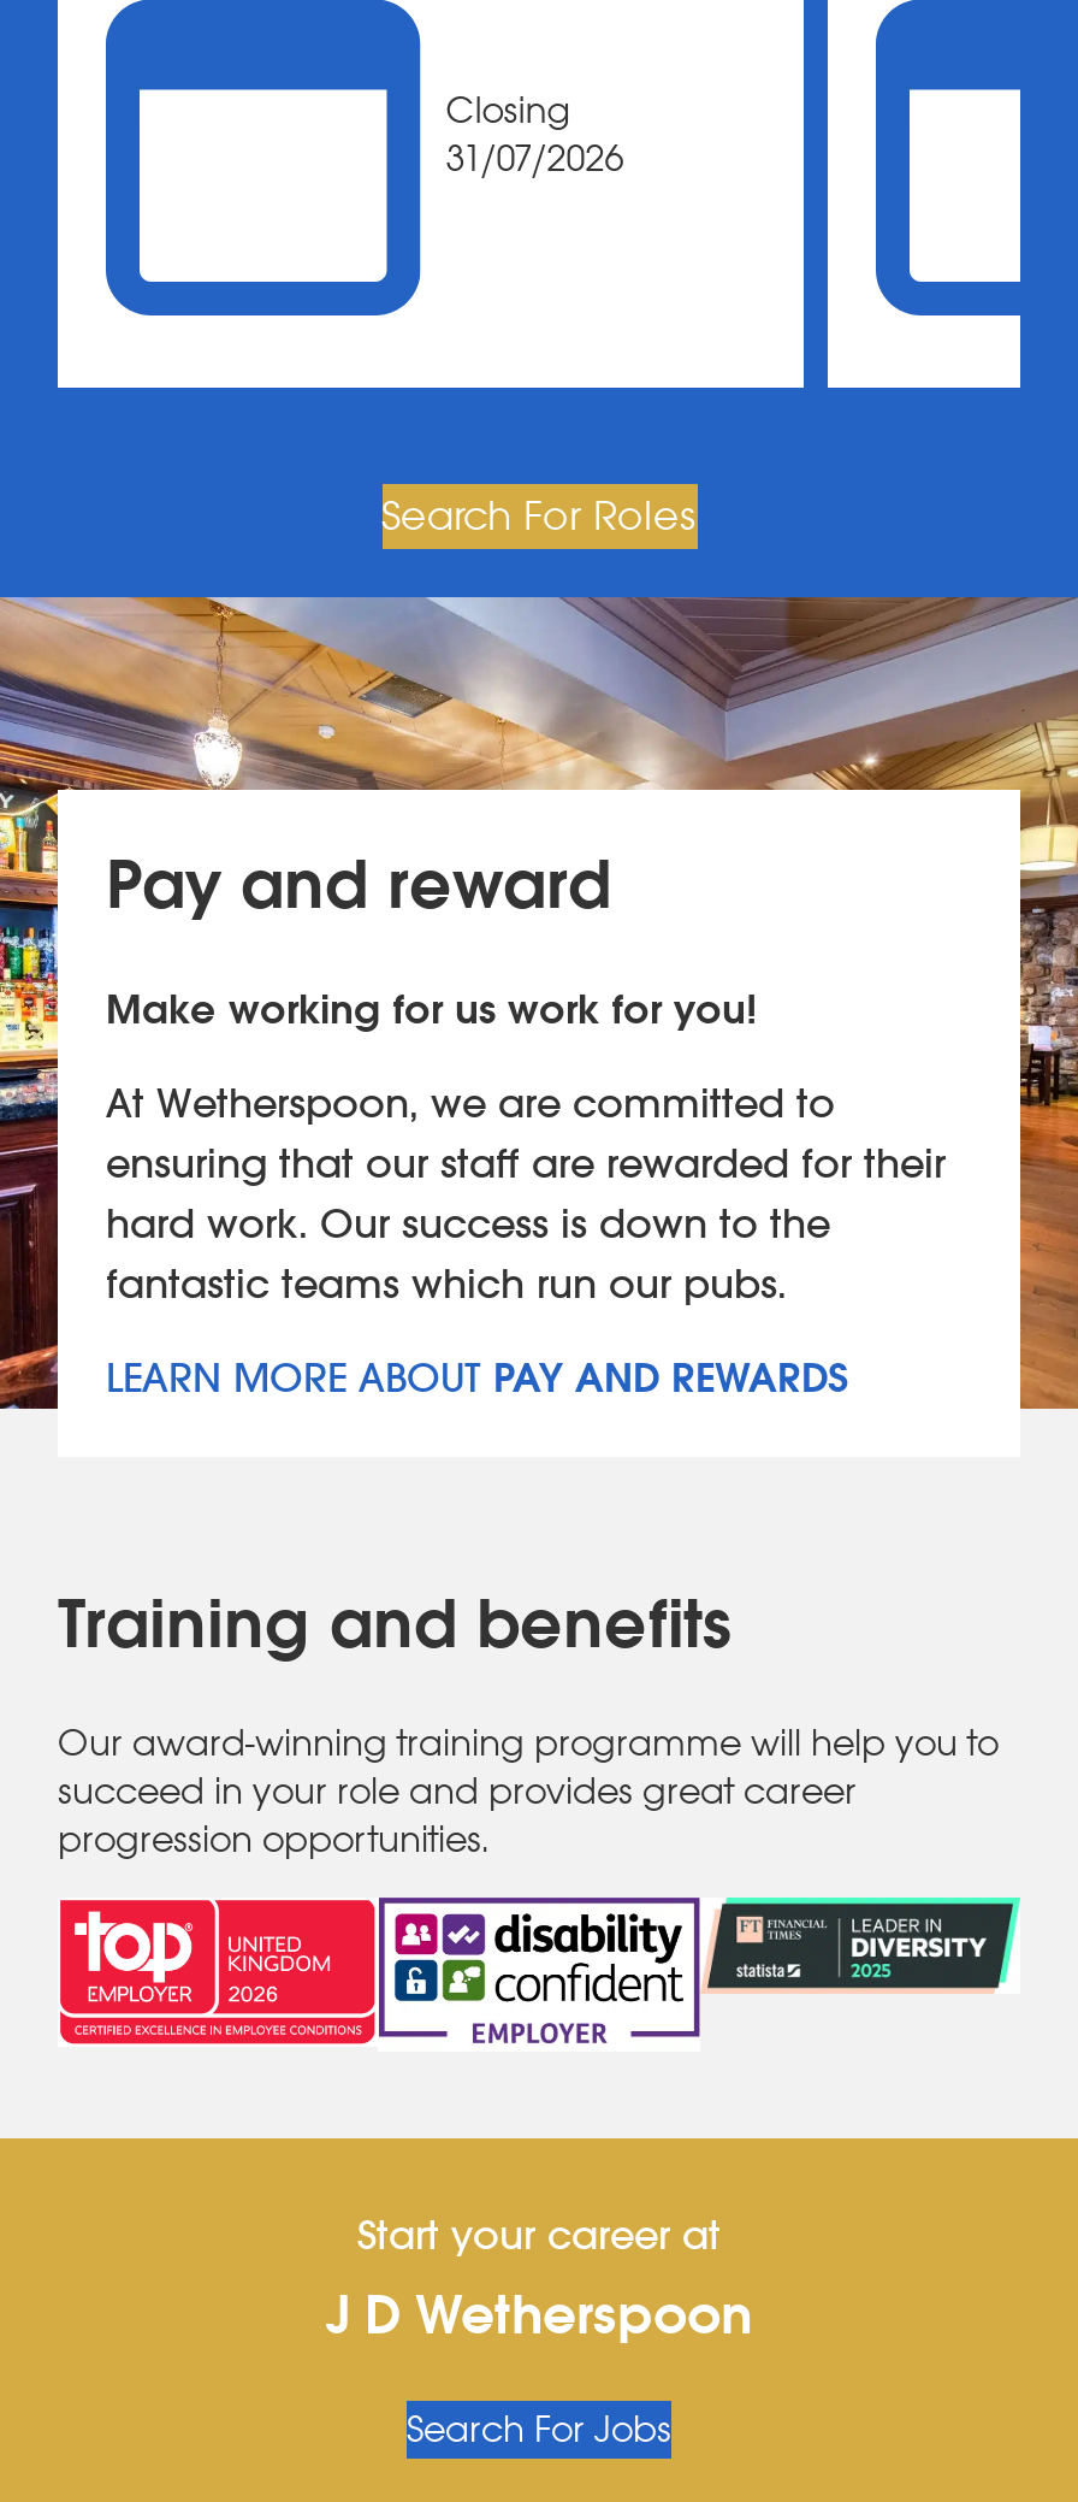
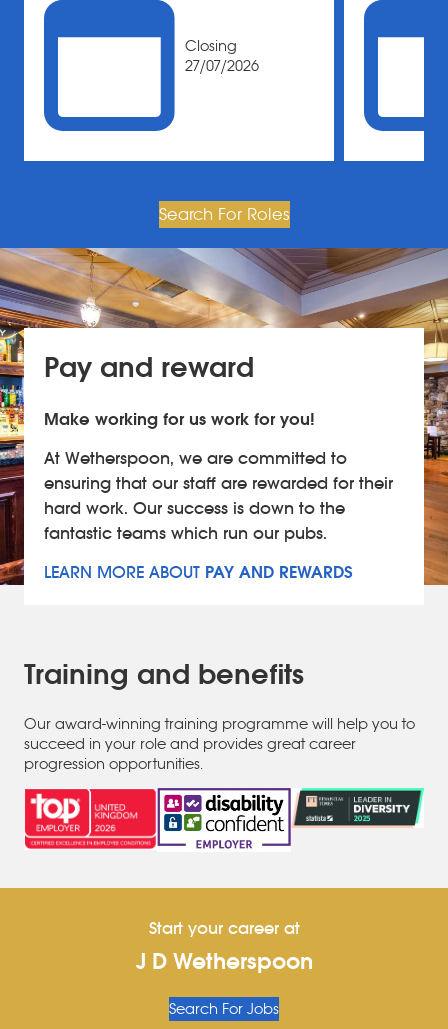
[446,135,624,181] 31/07/2026 -> [185,56,259,75] 27/07/2026

